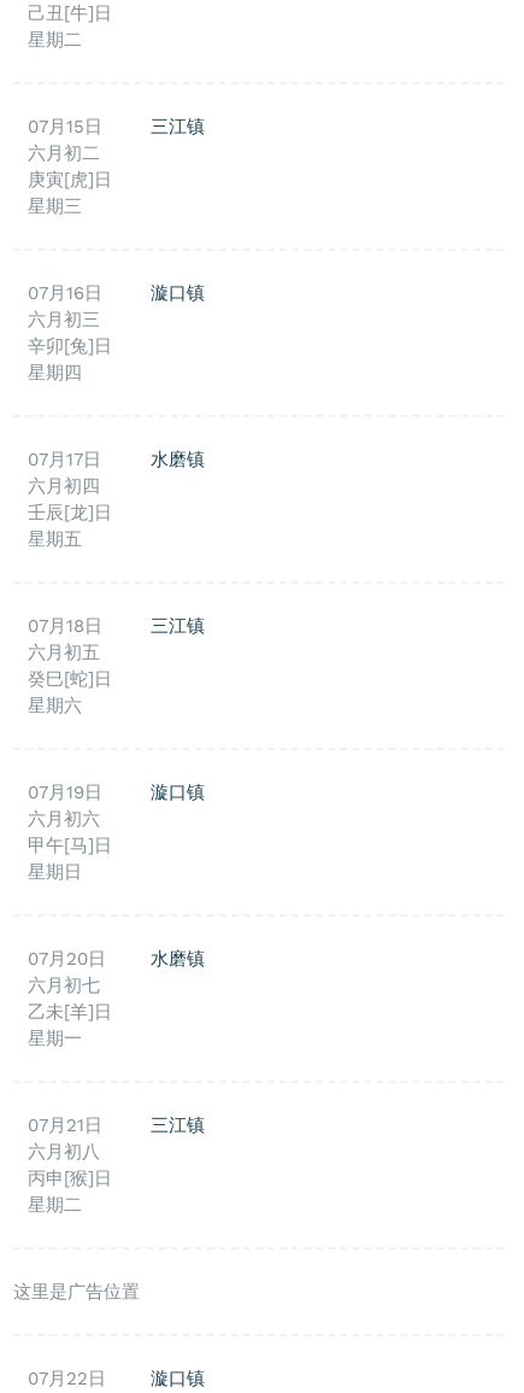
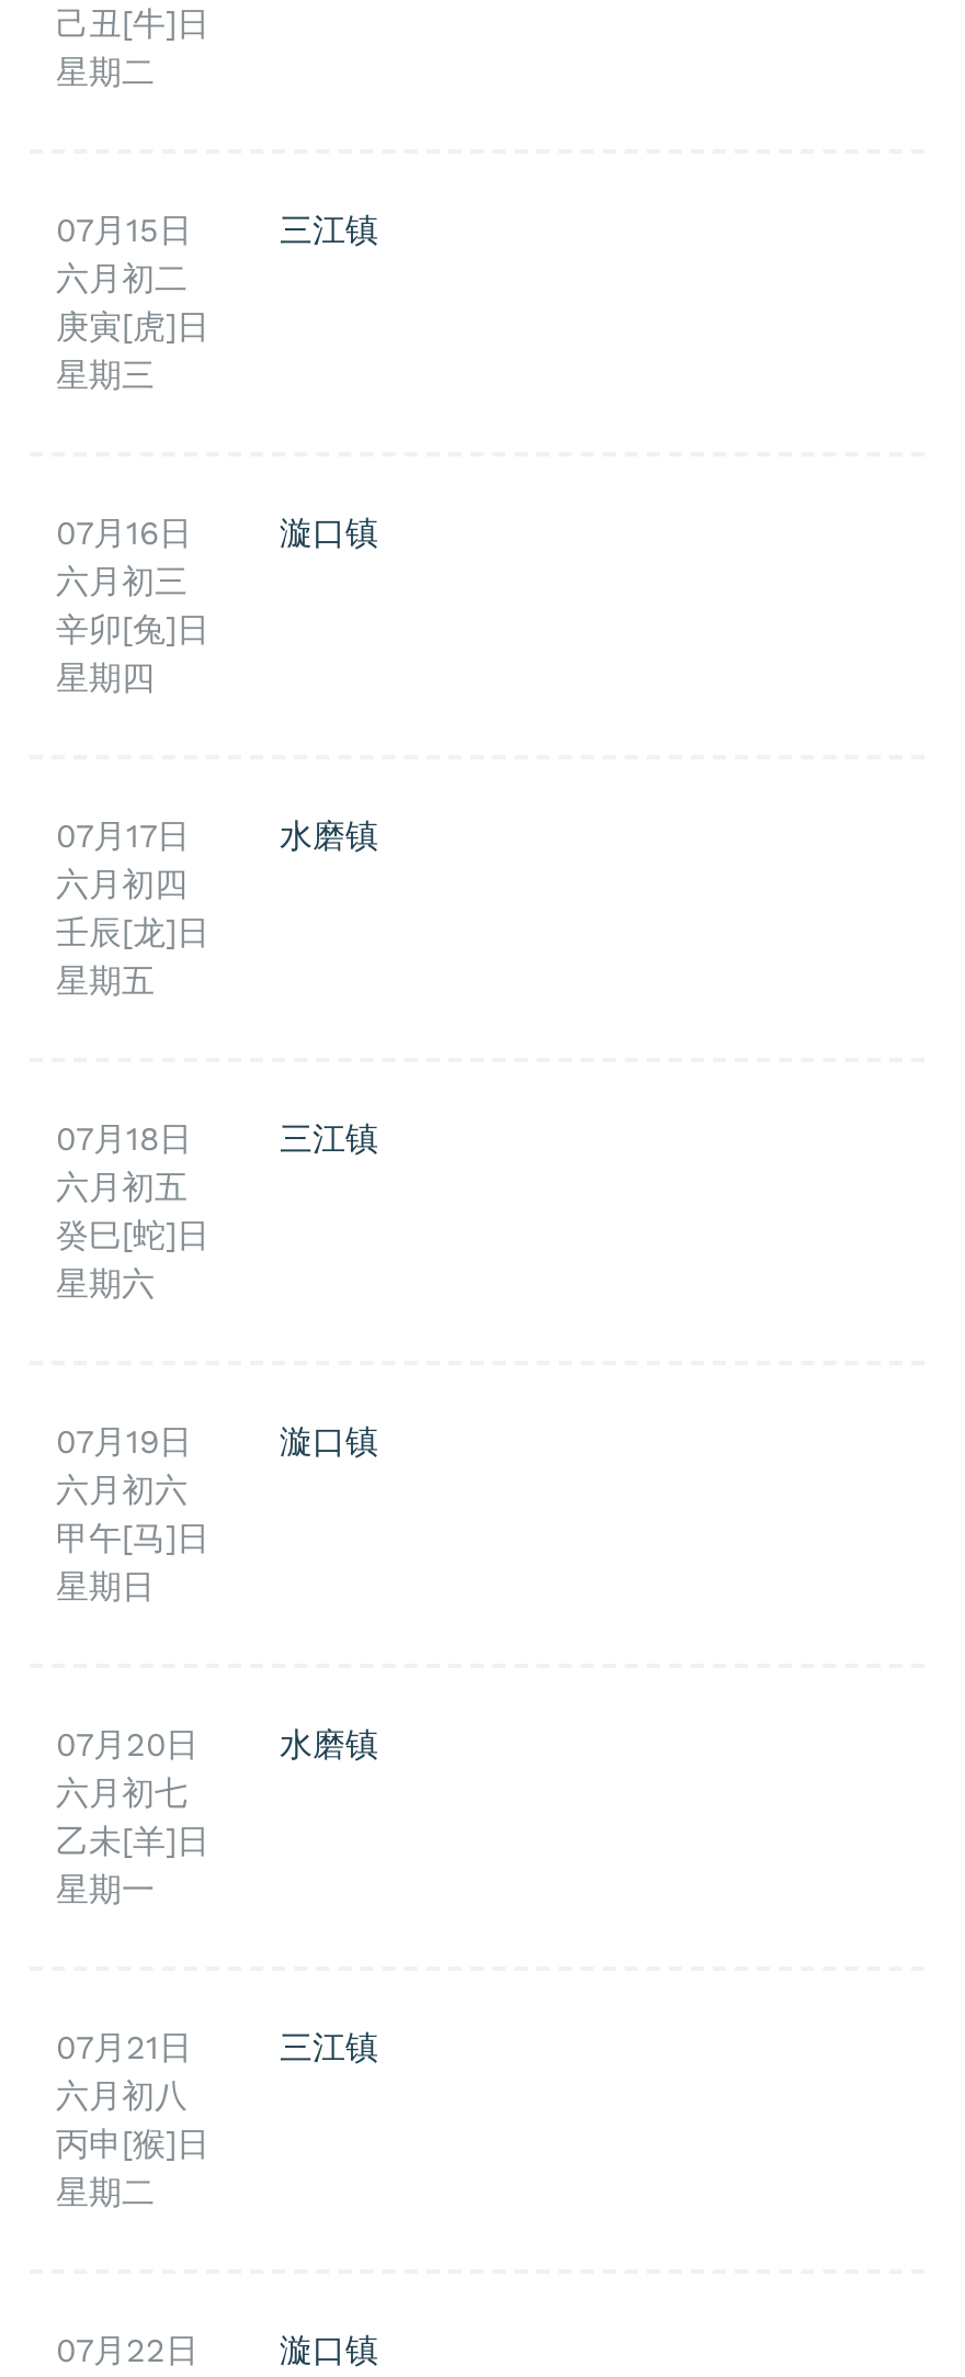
[13,1281,140,1303] 这里是广告位置 -> none

